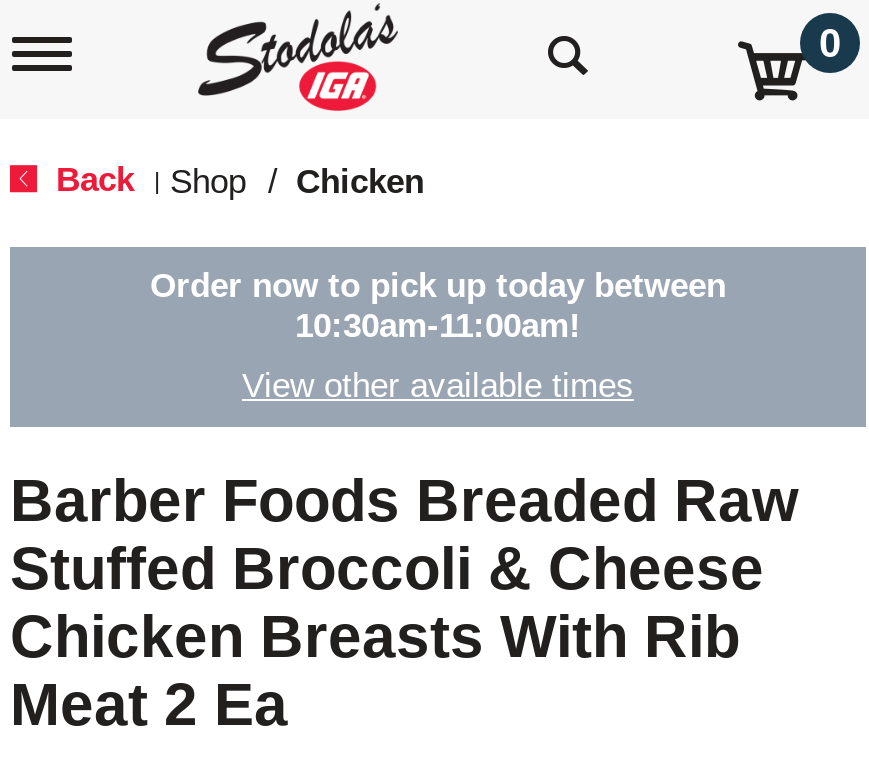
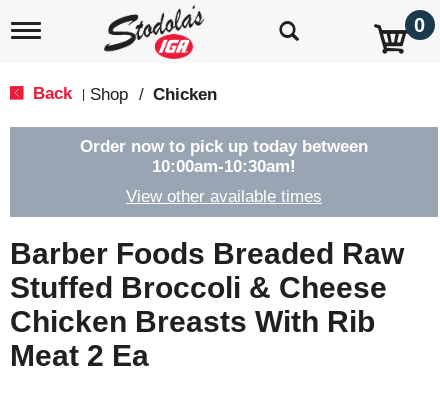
[295,307,581,345] 10:30am-11:00am! -> [152,157,296,176] 10:00am-10:30am!

